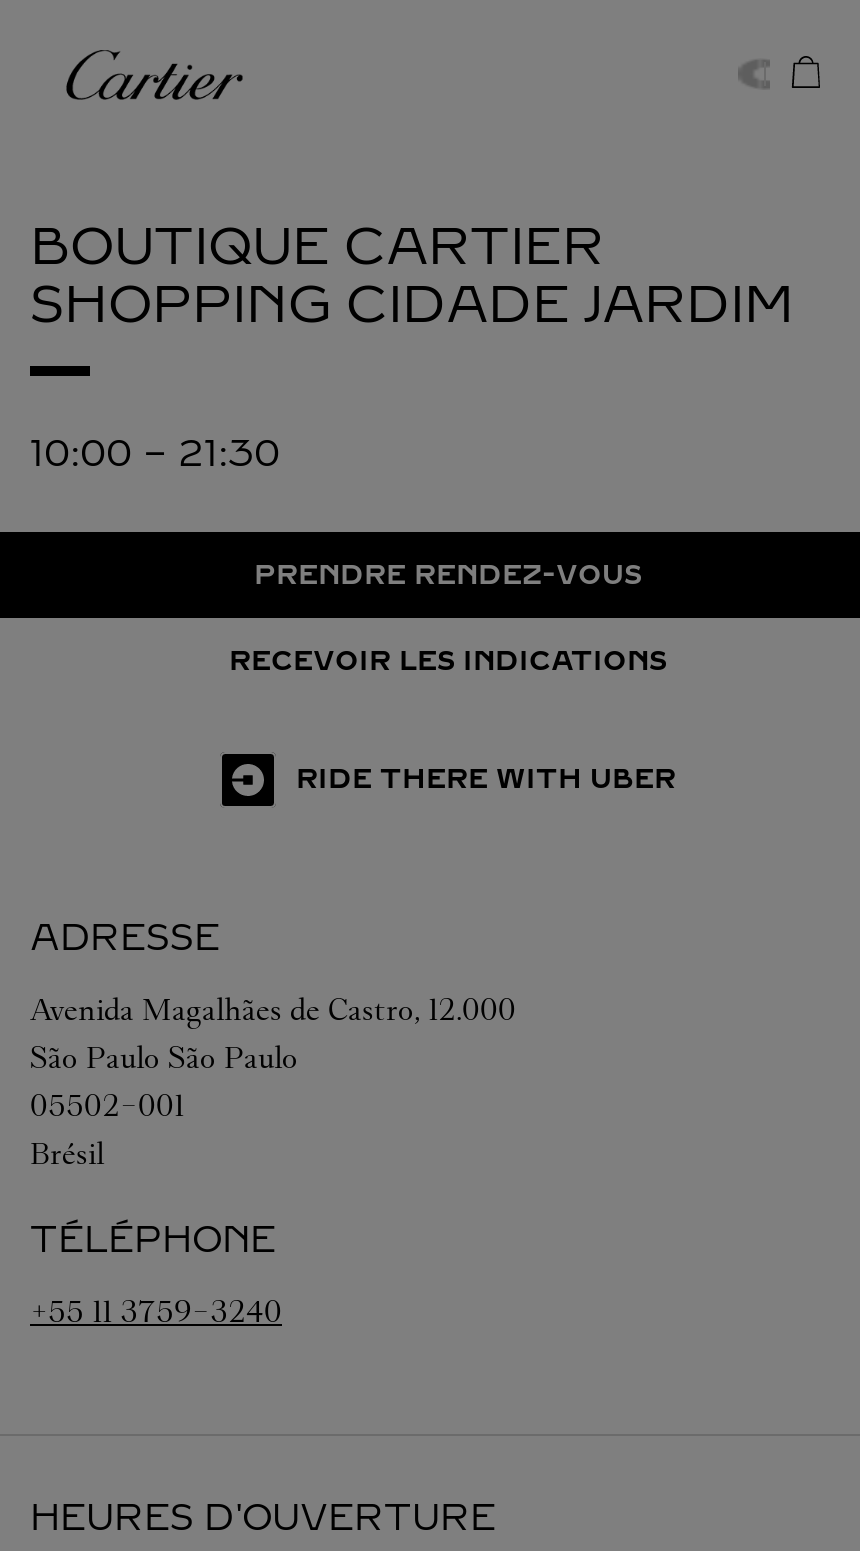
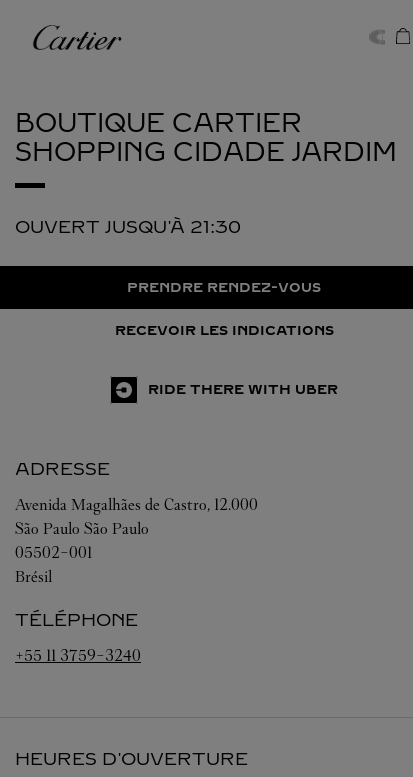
[30,432,280,476] 10:00 - 21:30 -> [15,216,241,238] OUVERT JUSQU'À 21:30

